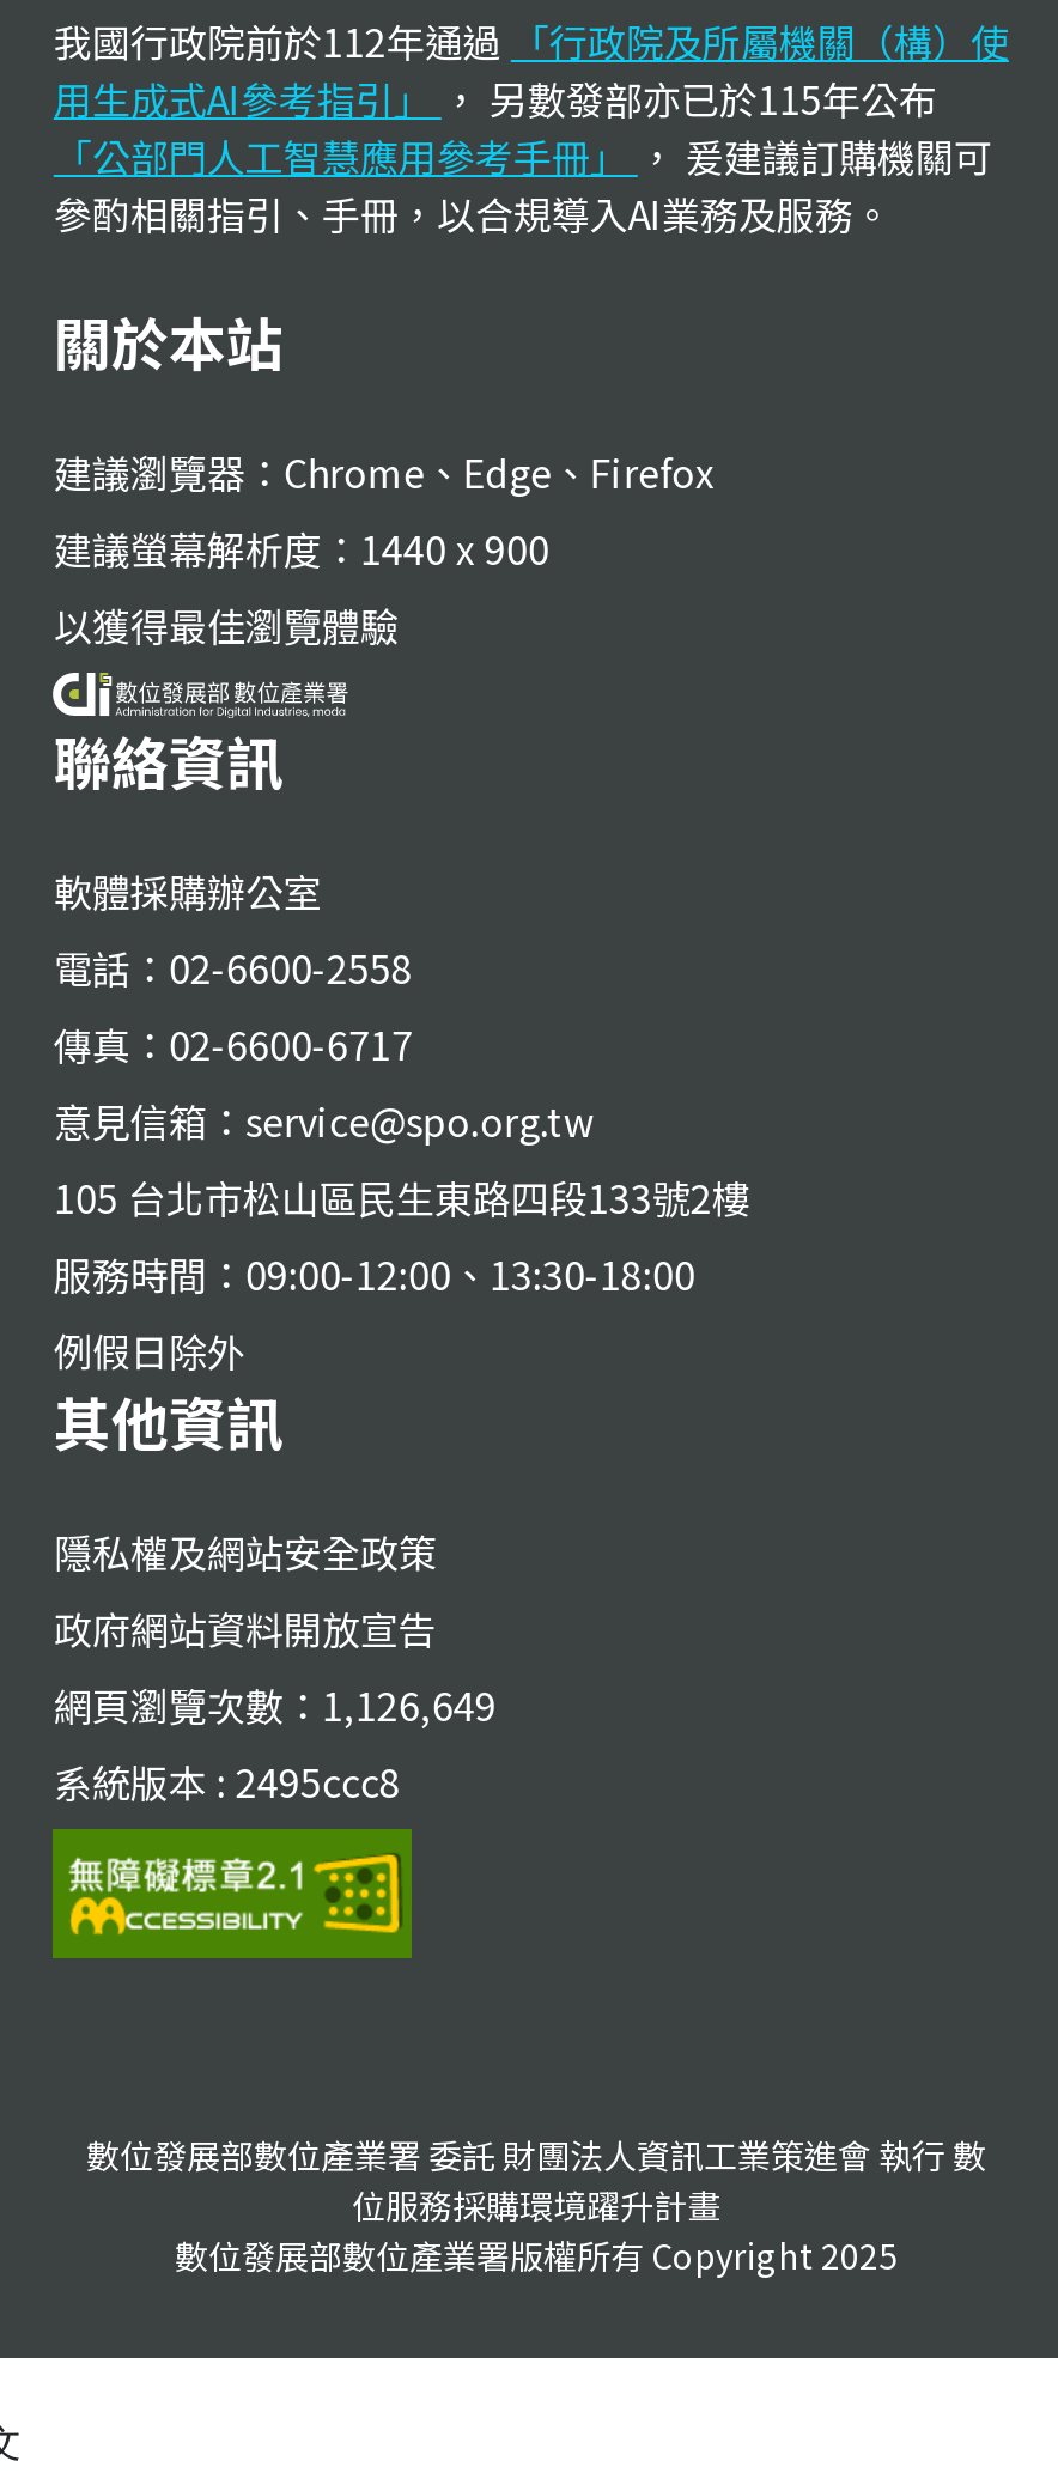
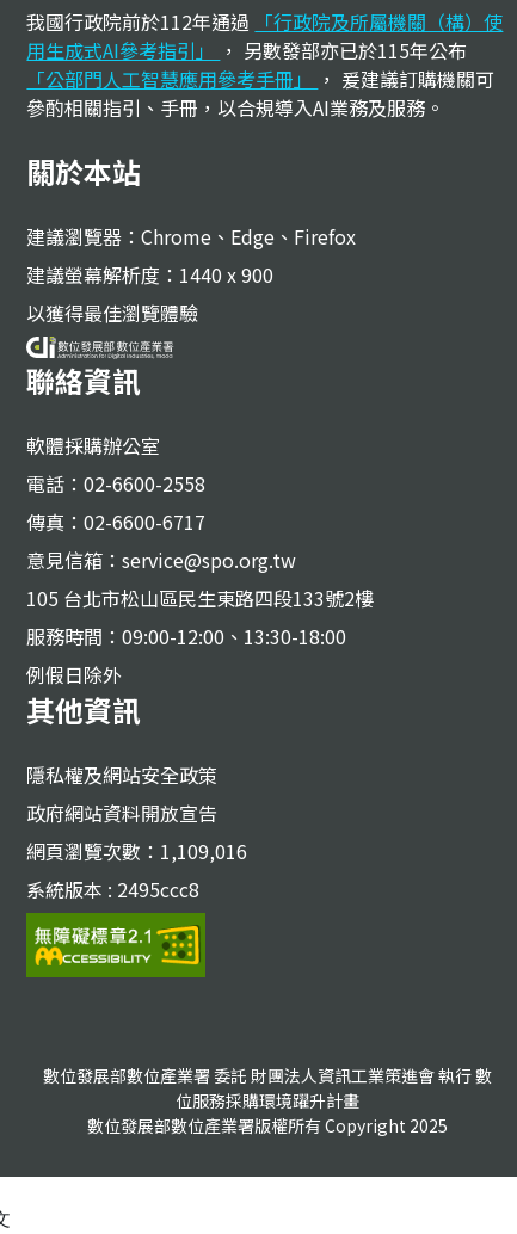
[54,1676,496,1733] 網頁瀏覽次數：1,126,649 -> [27,837,248,865] 網頁瀏覽次數：1,109,016

